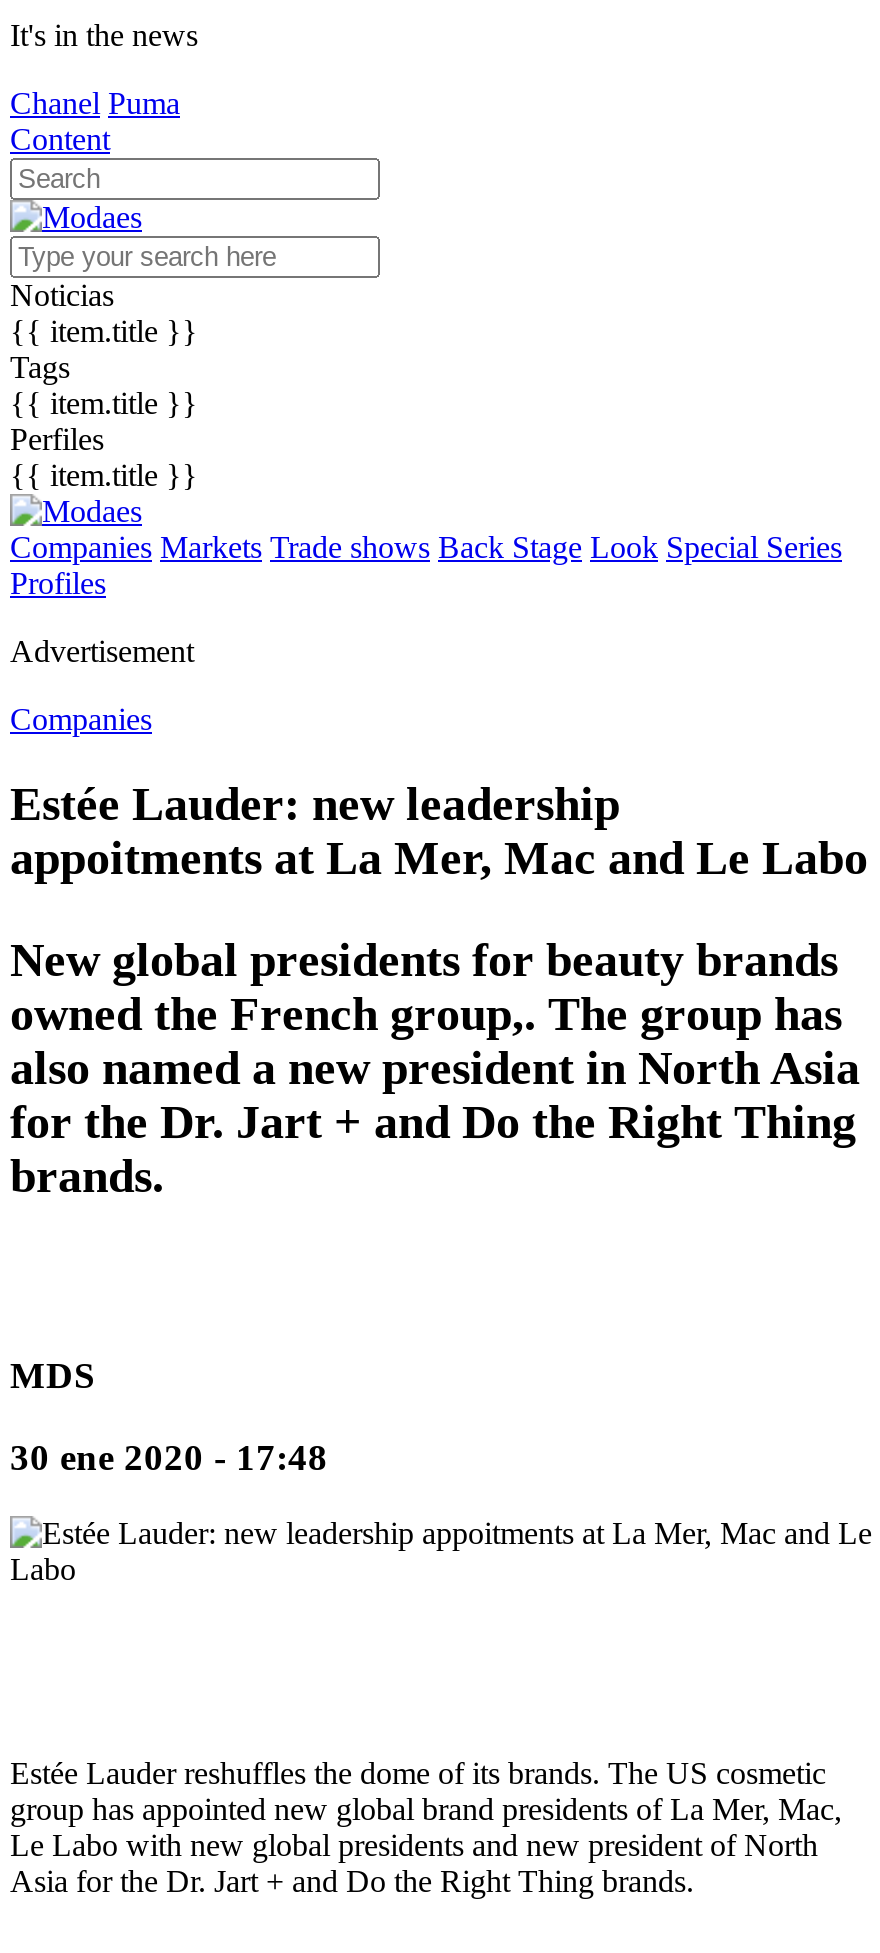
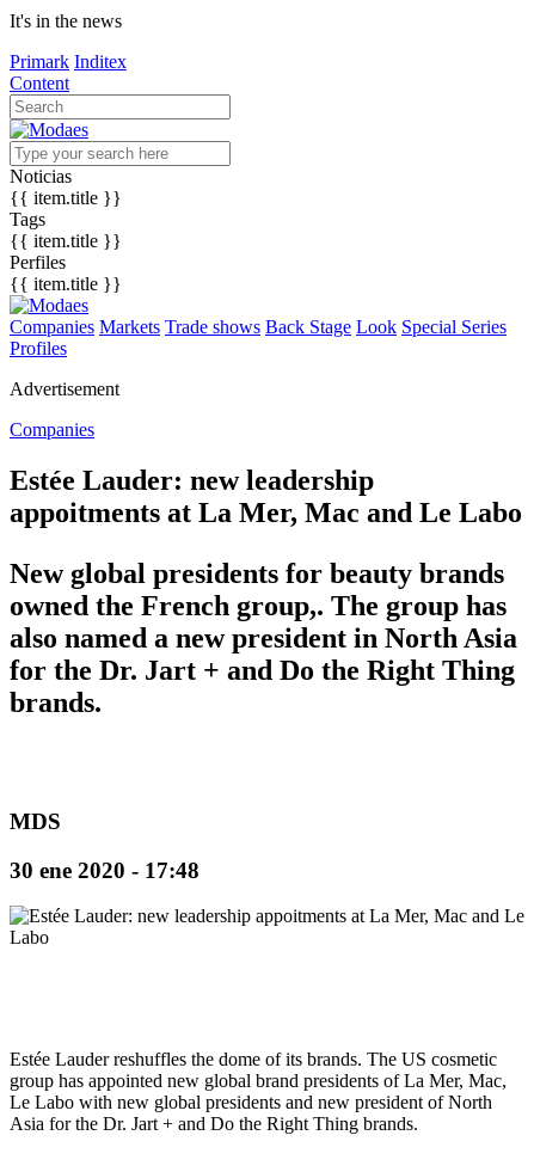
[10,86,180,120] Chanel Puma -> [10,51,127,72] Primark Inditex

